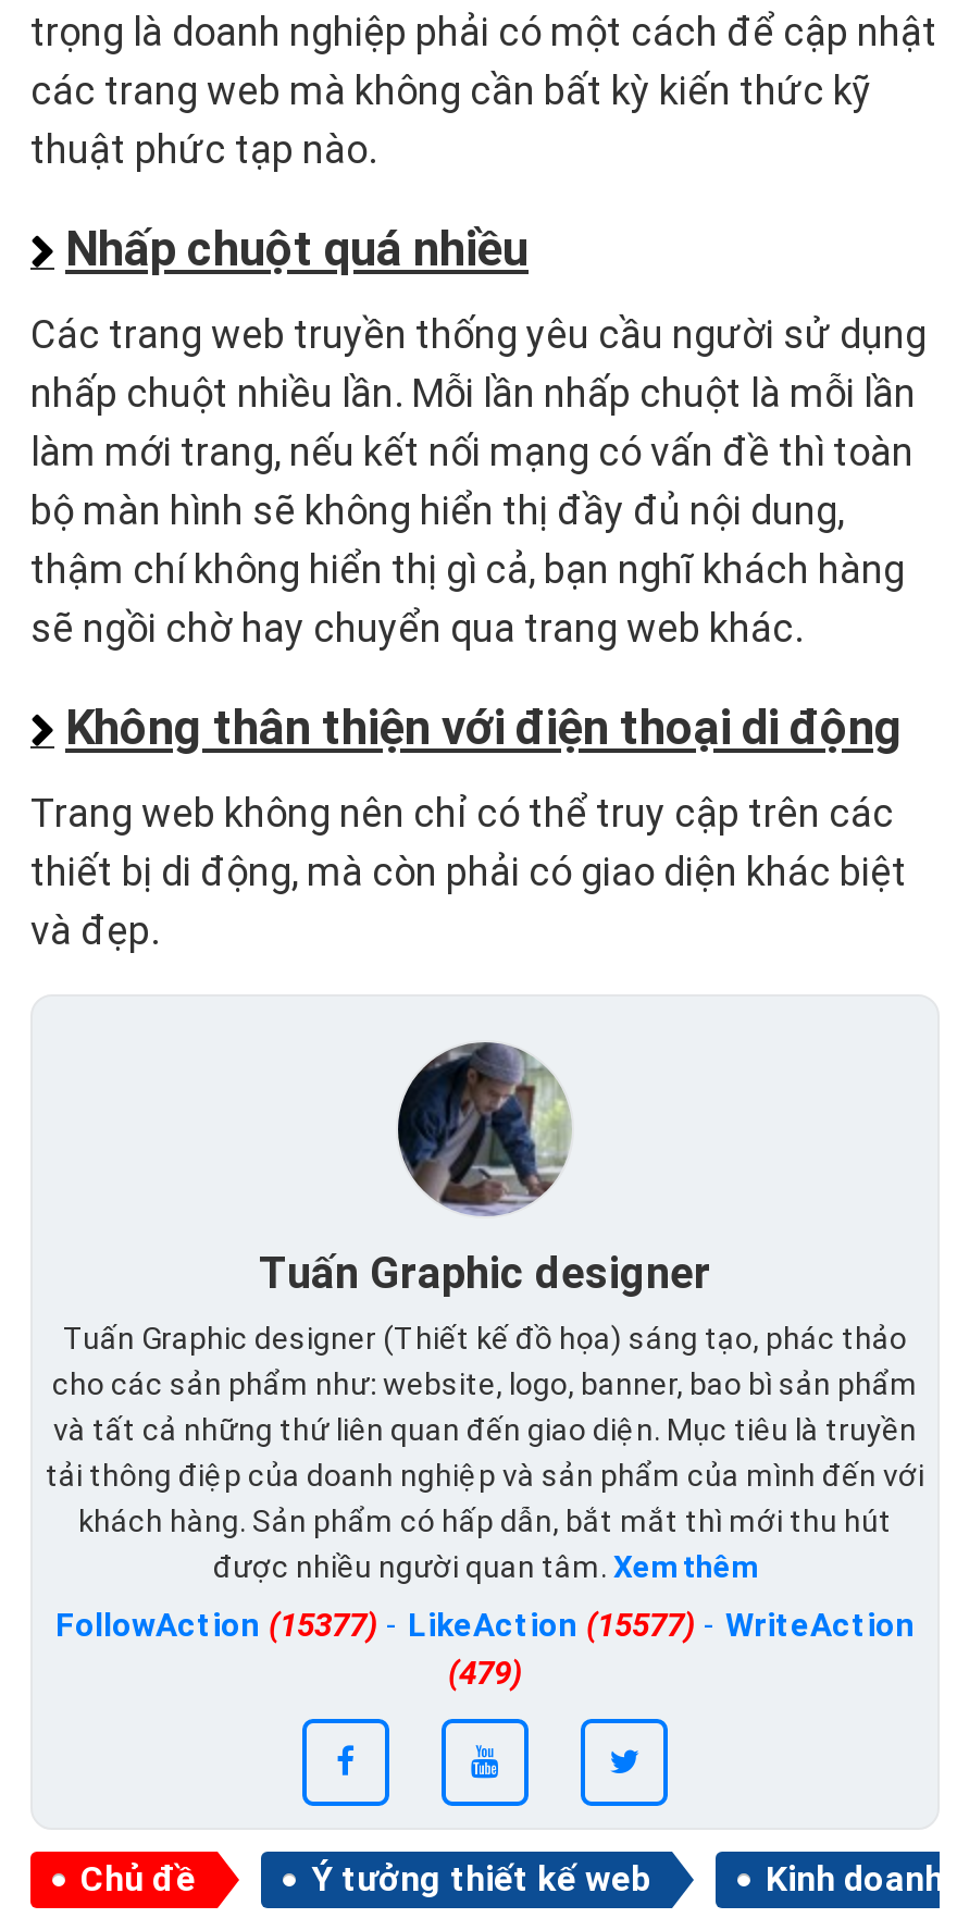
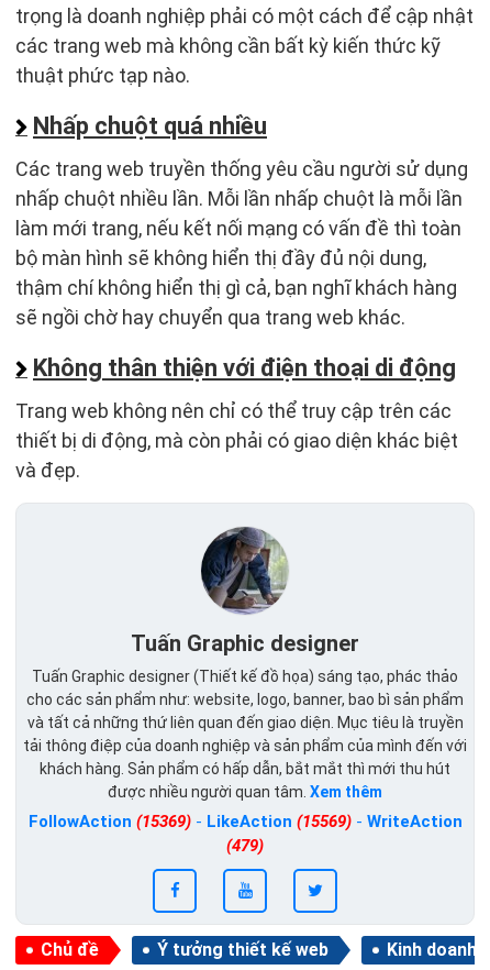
[55,1607,915,1646] FollowAction (15377) - LikeAction (15577) - WriteAction -> [28,812,462,832] FollowAction (15369) - LikeAction (15569) - WriteAction

